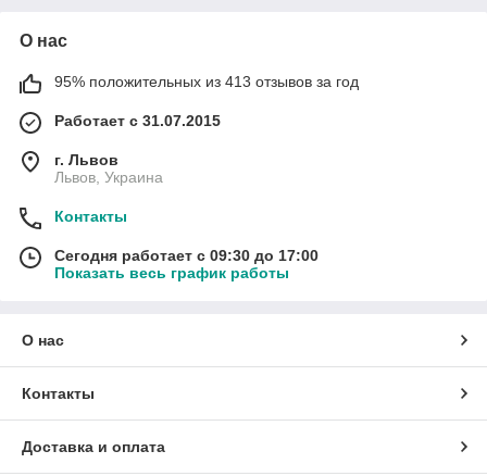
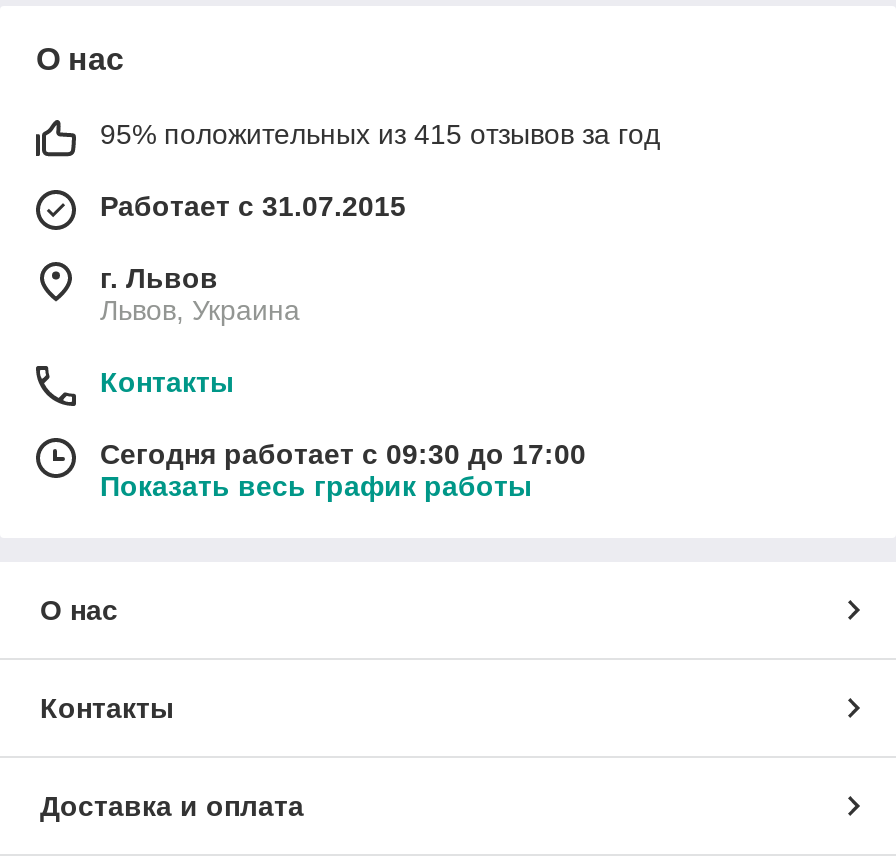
[54,73,359,90] 95% положительных из 413 отзывов за год -> [100,118,660,150] 95% положительных из 415 отзывов за год

